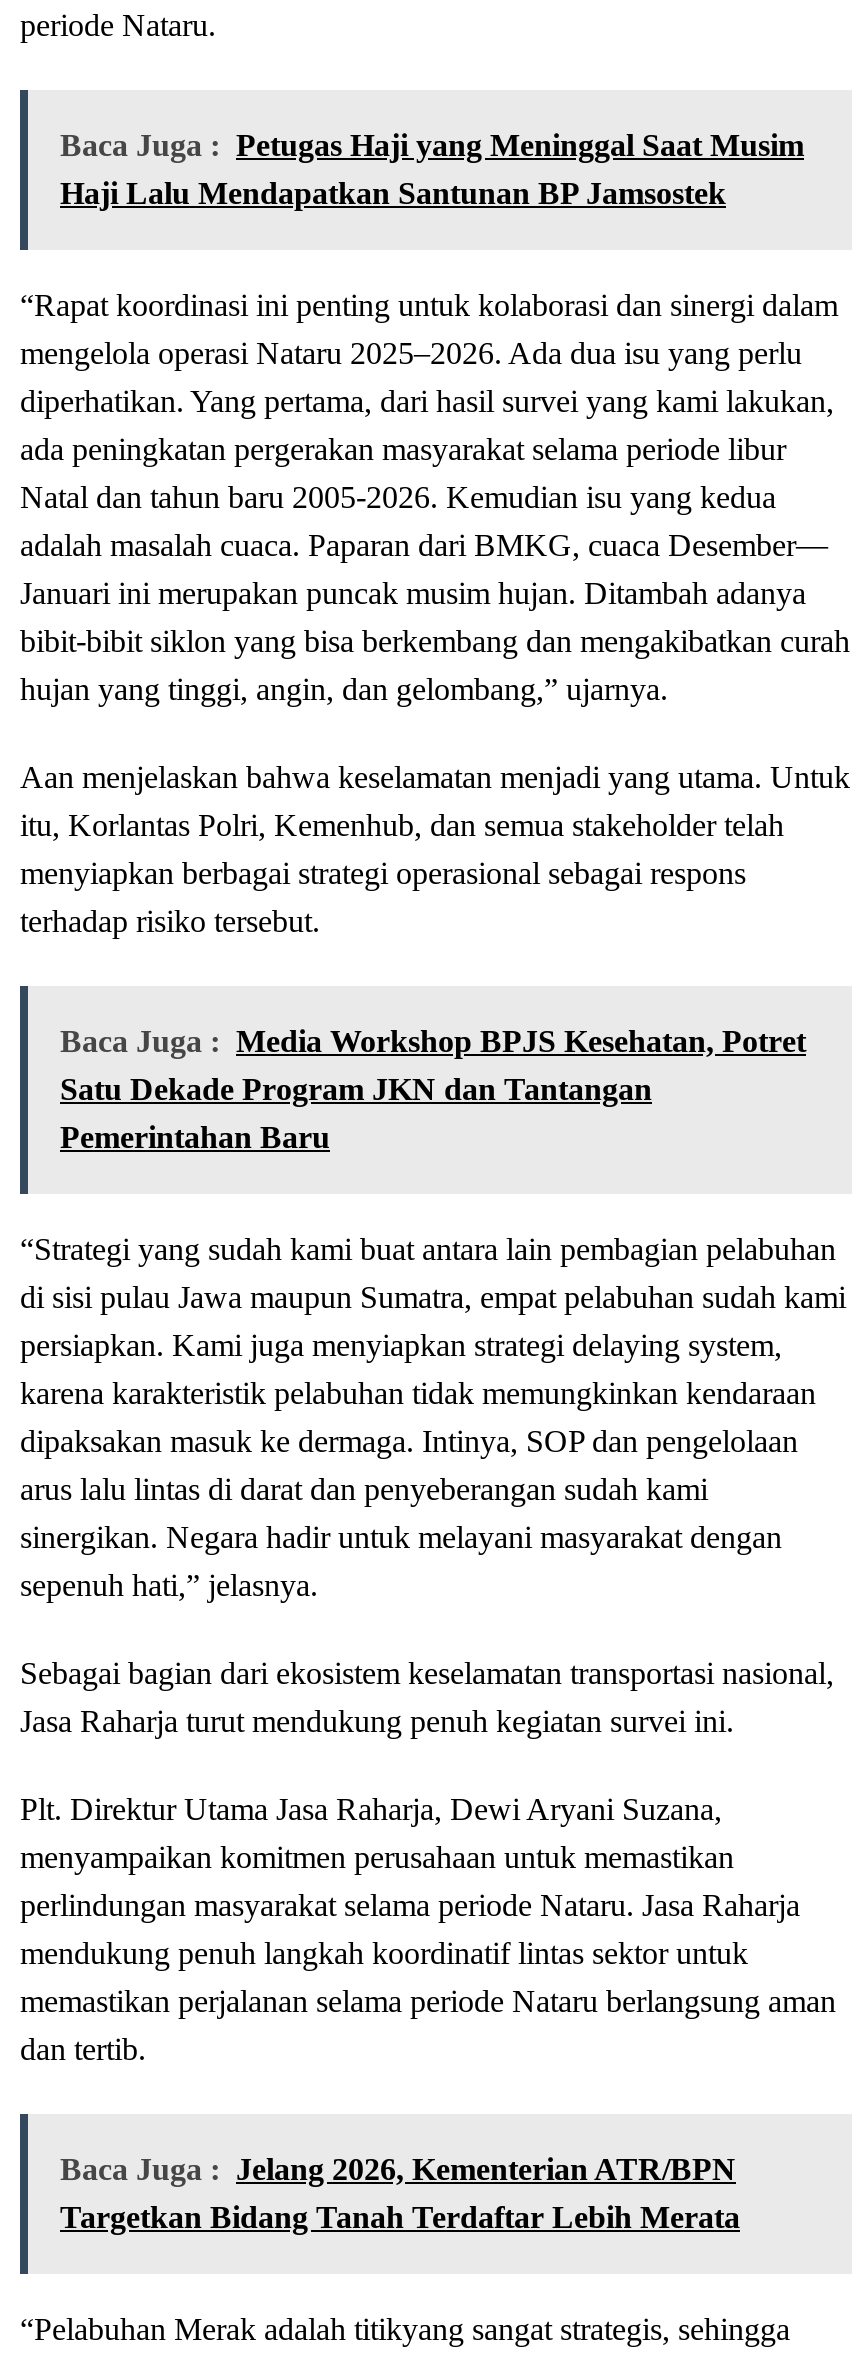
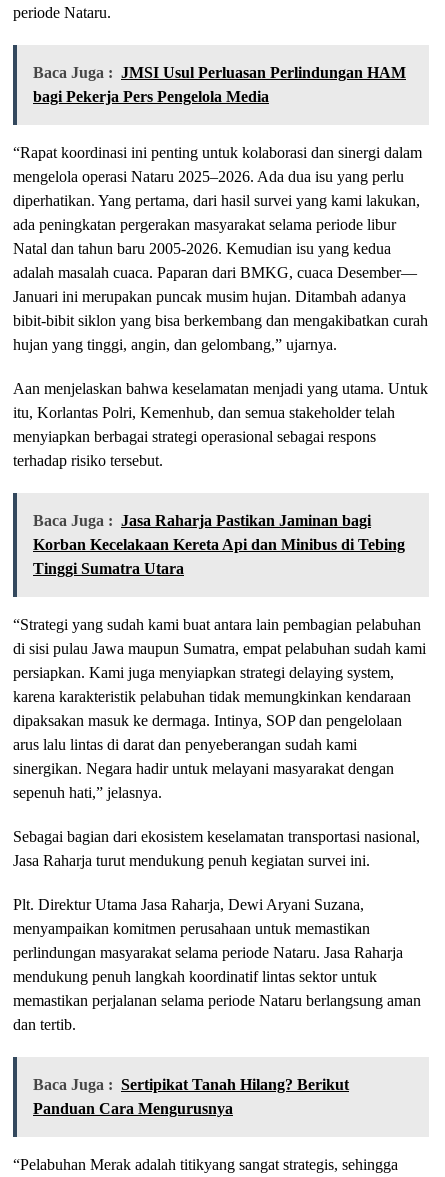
[60,128,804,210] Baca Juga : Petugas Haji yang Meninggal Saat Musim | Haji Lalu Mendapatkan Santunan BP Jamsostek -> [33,64,406,105] Baca Juga : JMSI Usul Perluasan Perlindungan HAM | bagi Pekerja Pers Pengelola Media
[60,1024,806,1154] Baca Juga : Media Workshop BPJS Kesehatan, Potret | Satu Dekade Program JKN dan Tantangan | Pemerintahan Baru -> [33,512,405,577] Baca Juga : Jasa Raharja Pastikan Jaminan bagi | Korban Kecelakaan Kereta Api dan Minibus di Tebing | Tinggi Sumatra Utara
[60,2152,740,2234] Baca Juga : Jelang 2026, Kementerian ATR/BPN | Targetkan Bidang Tanah Terdaftar Lebih Merata -> [33,1076,349,1117] Baca Juga : Sertipikat Tanah Hilang? Berikut | Panduan Cara Mengurusnya

